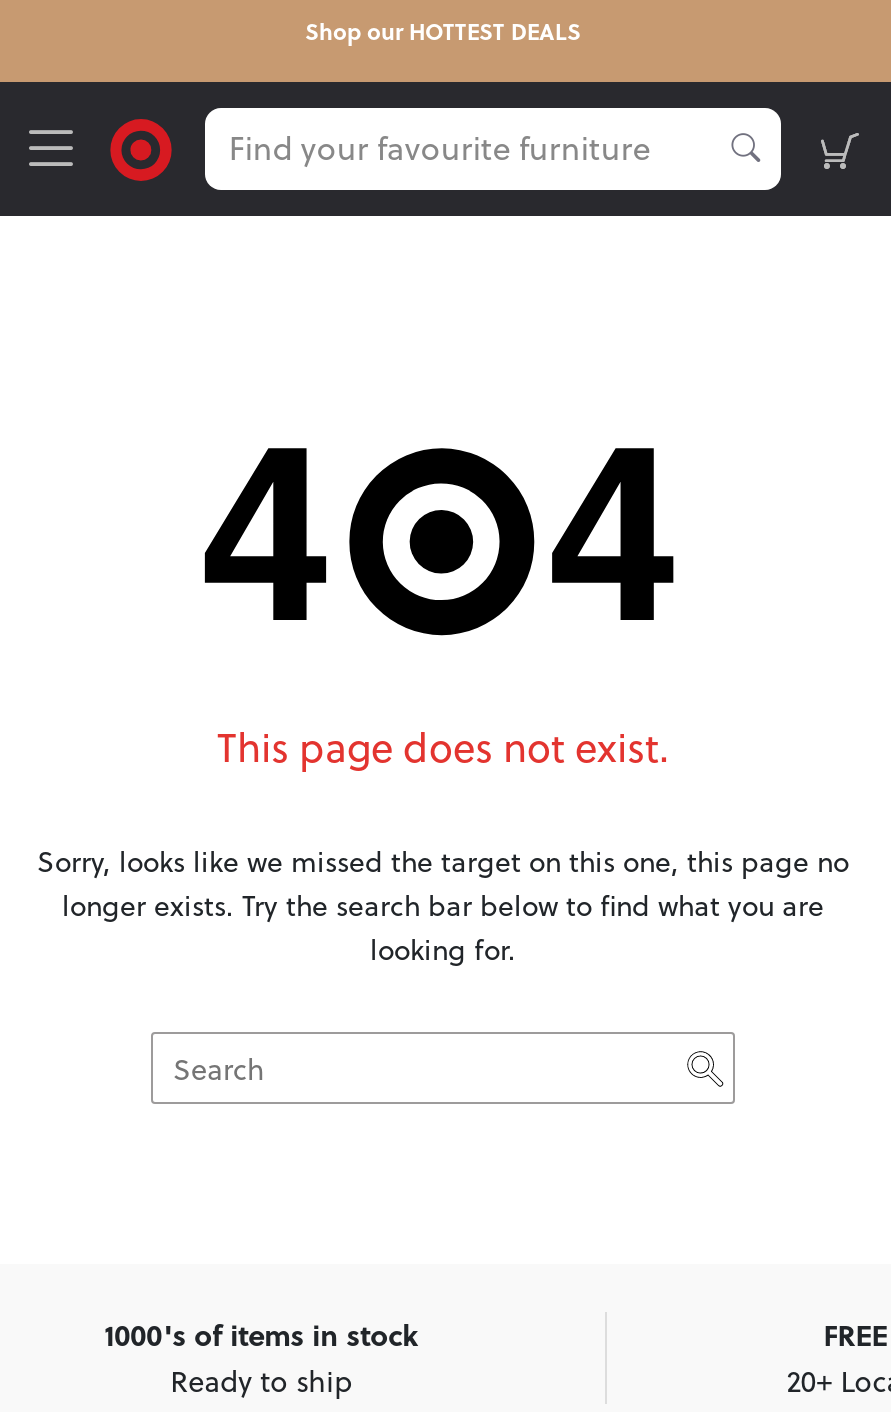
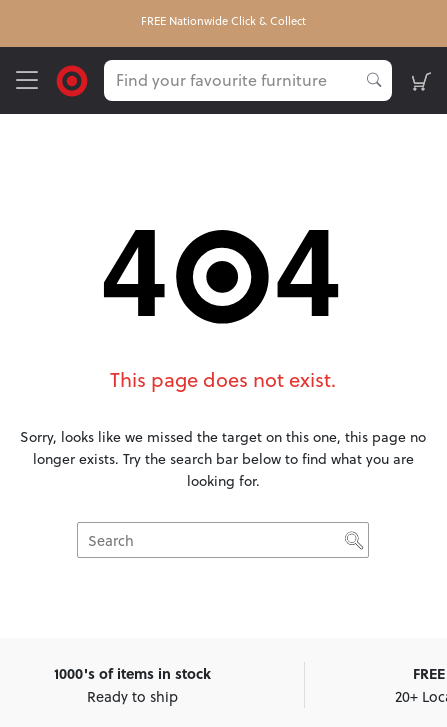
[305,14,581,48] Shop our HOTTEST DEALS -> [140,13,305,29] FREE Nationwide Click & Collect

